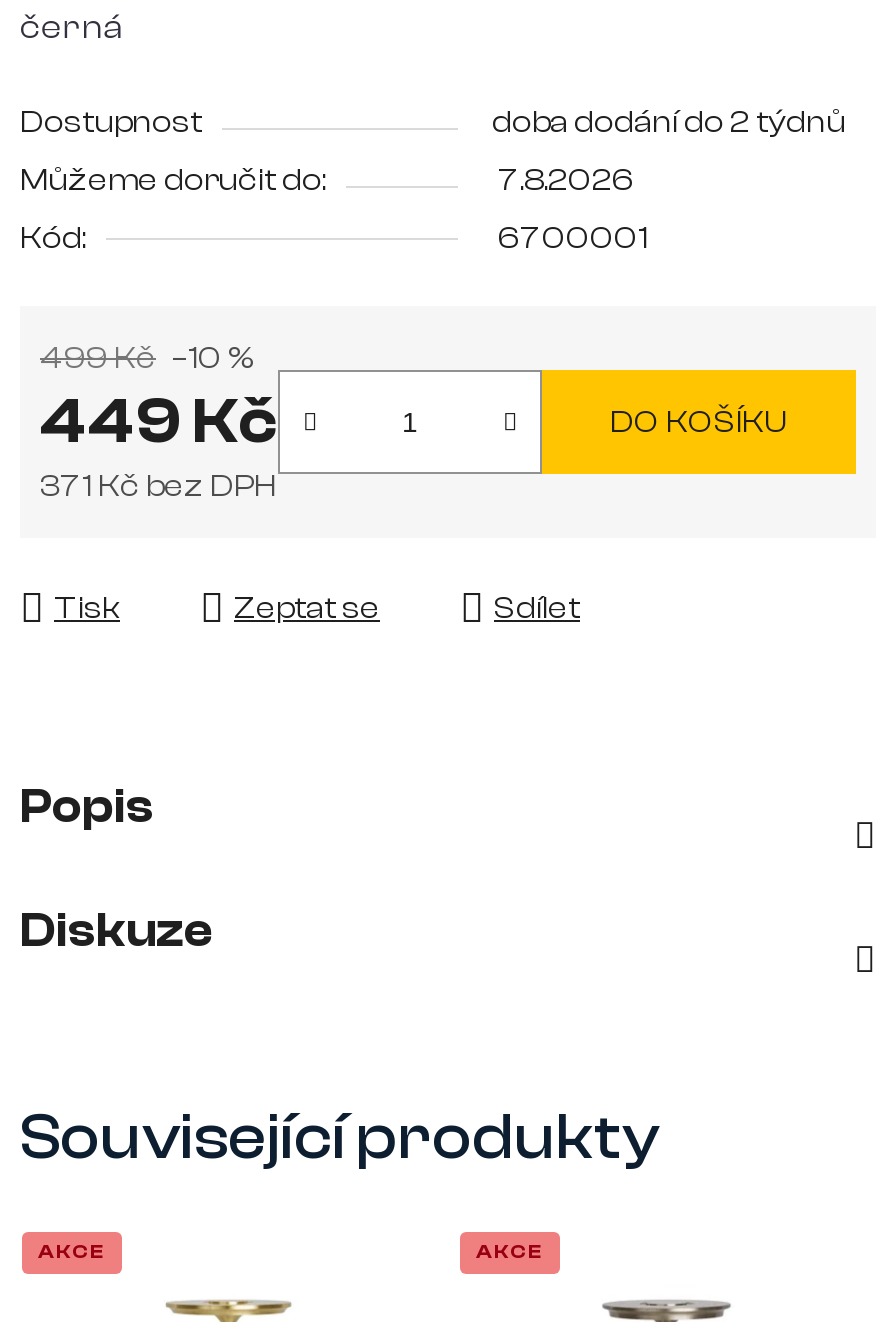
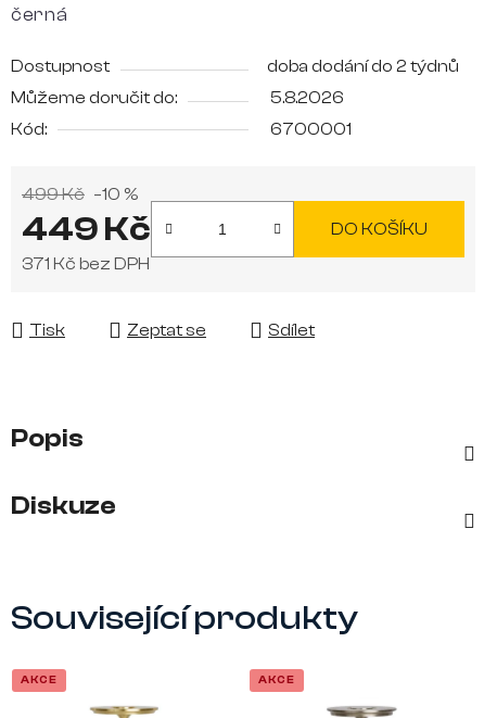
[498,162,634,198] 7.8.2026 -> [270,88,344,108] 5.8.2026

